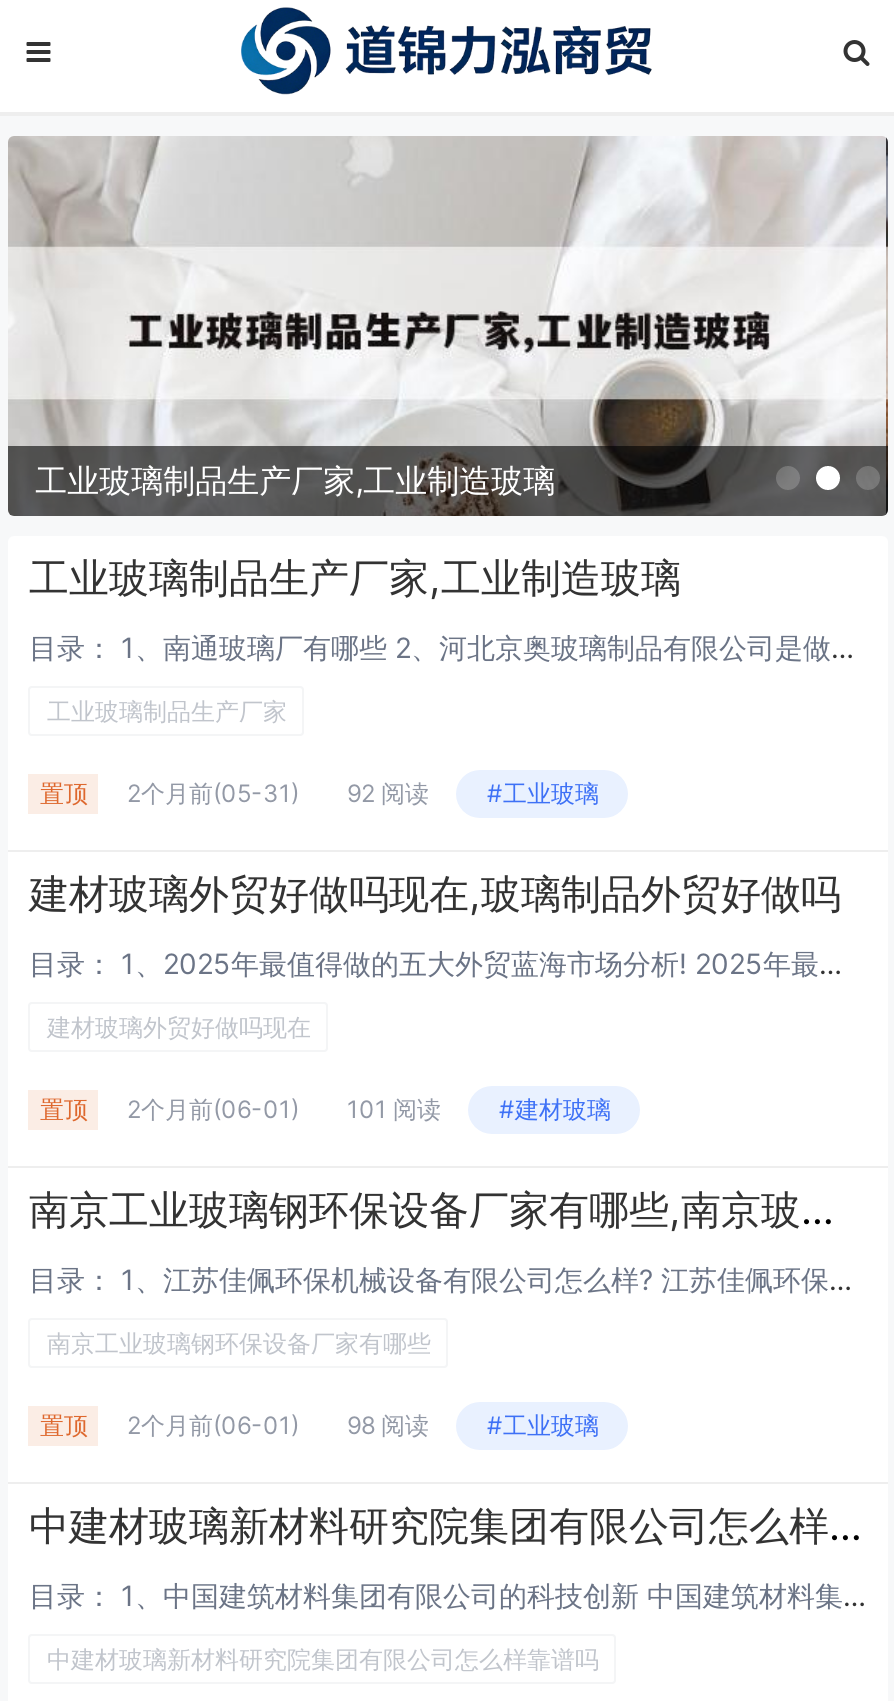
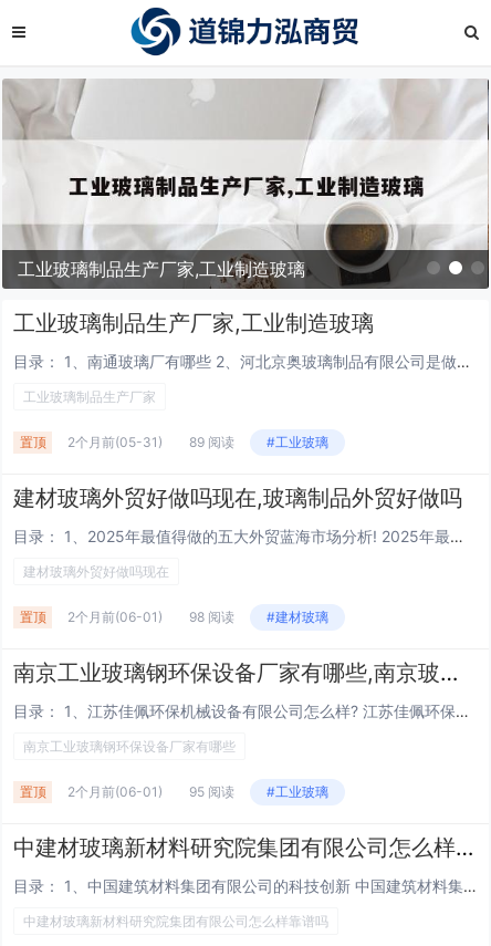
[40,778,599,808] 置顶 2个月前(05-31) 92 阅读 #工业玻璃 -> [20,434,329,450] 置顶 2个月前(05-31) 89 阅读 #工业玻璃
[40,1094,611,1124] 置顶 2个月前(06-01) 101 阅读 #建材玻璃 -> [20,609,329,625] 置顶 2个月前(06-01) 98 阅读 #建材玻璃
[40,1410,599,1440] 置顶 2个月前(06-01) 98 阅读 #工业玻璃 -> [20,783,329,800] 置顶 2个月前(06-01) 95 阅读 #工业玻璃

